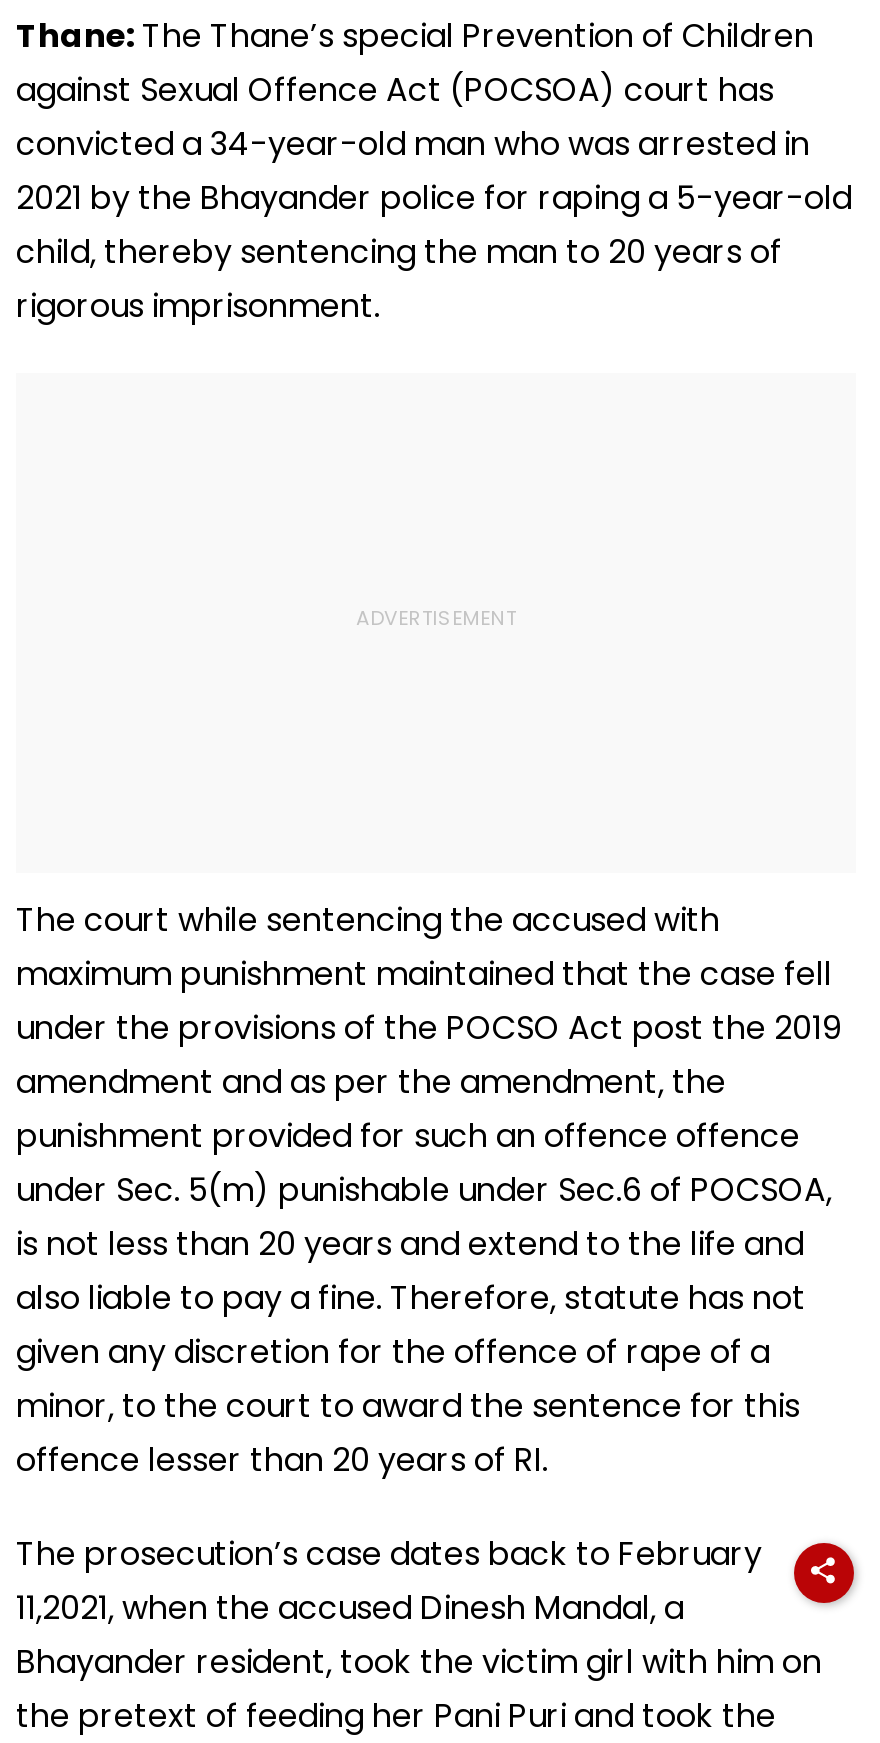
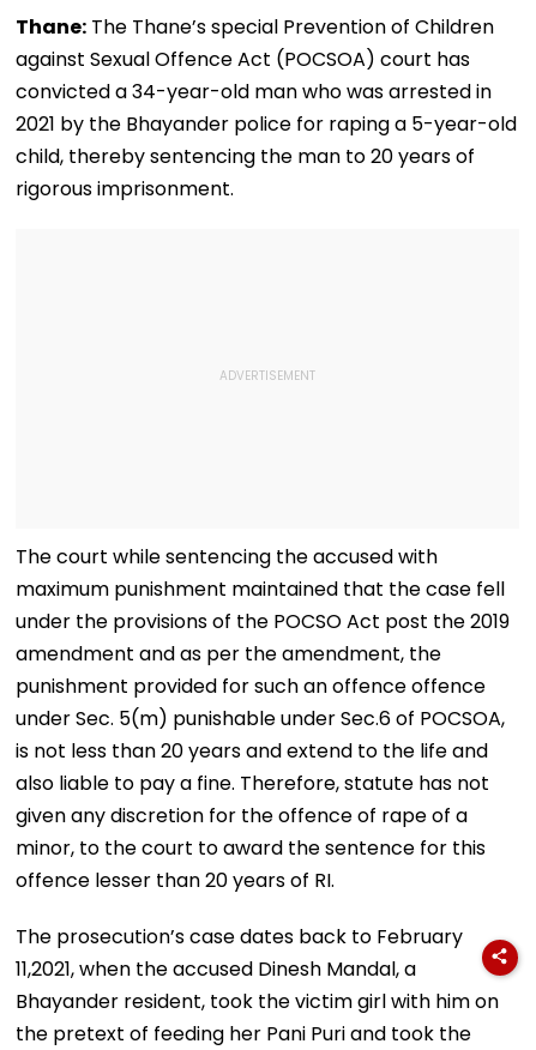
[792,1539,858,1623] [image] -> [481,929,520,979] [image]

